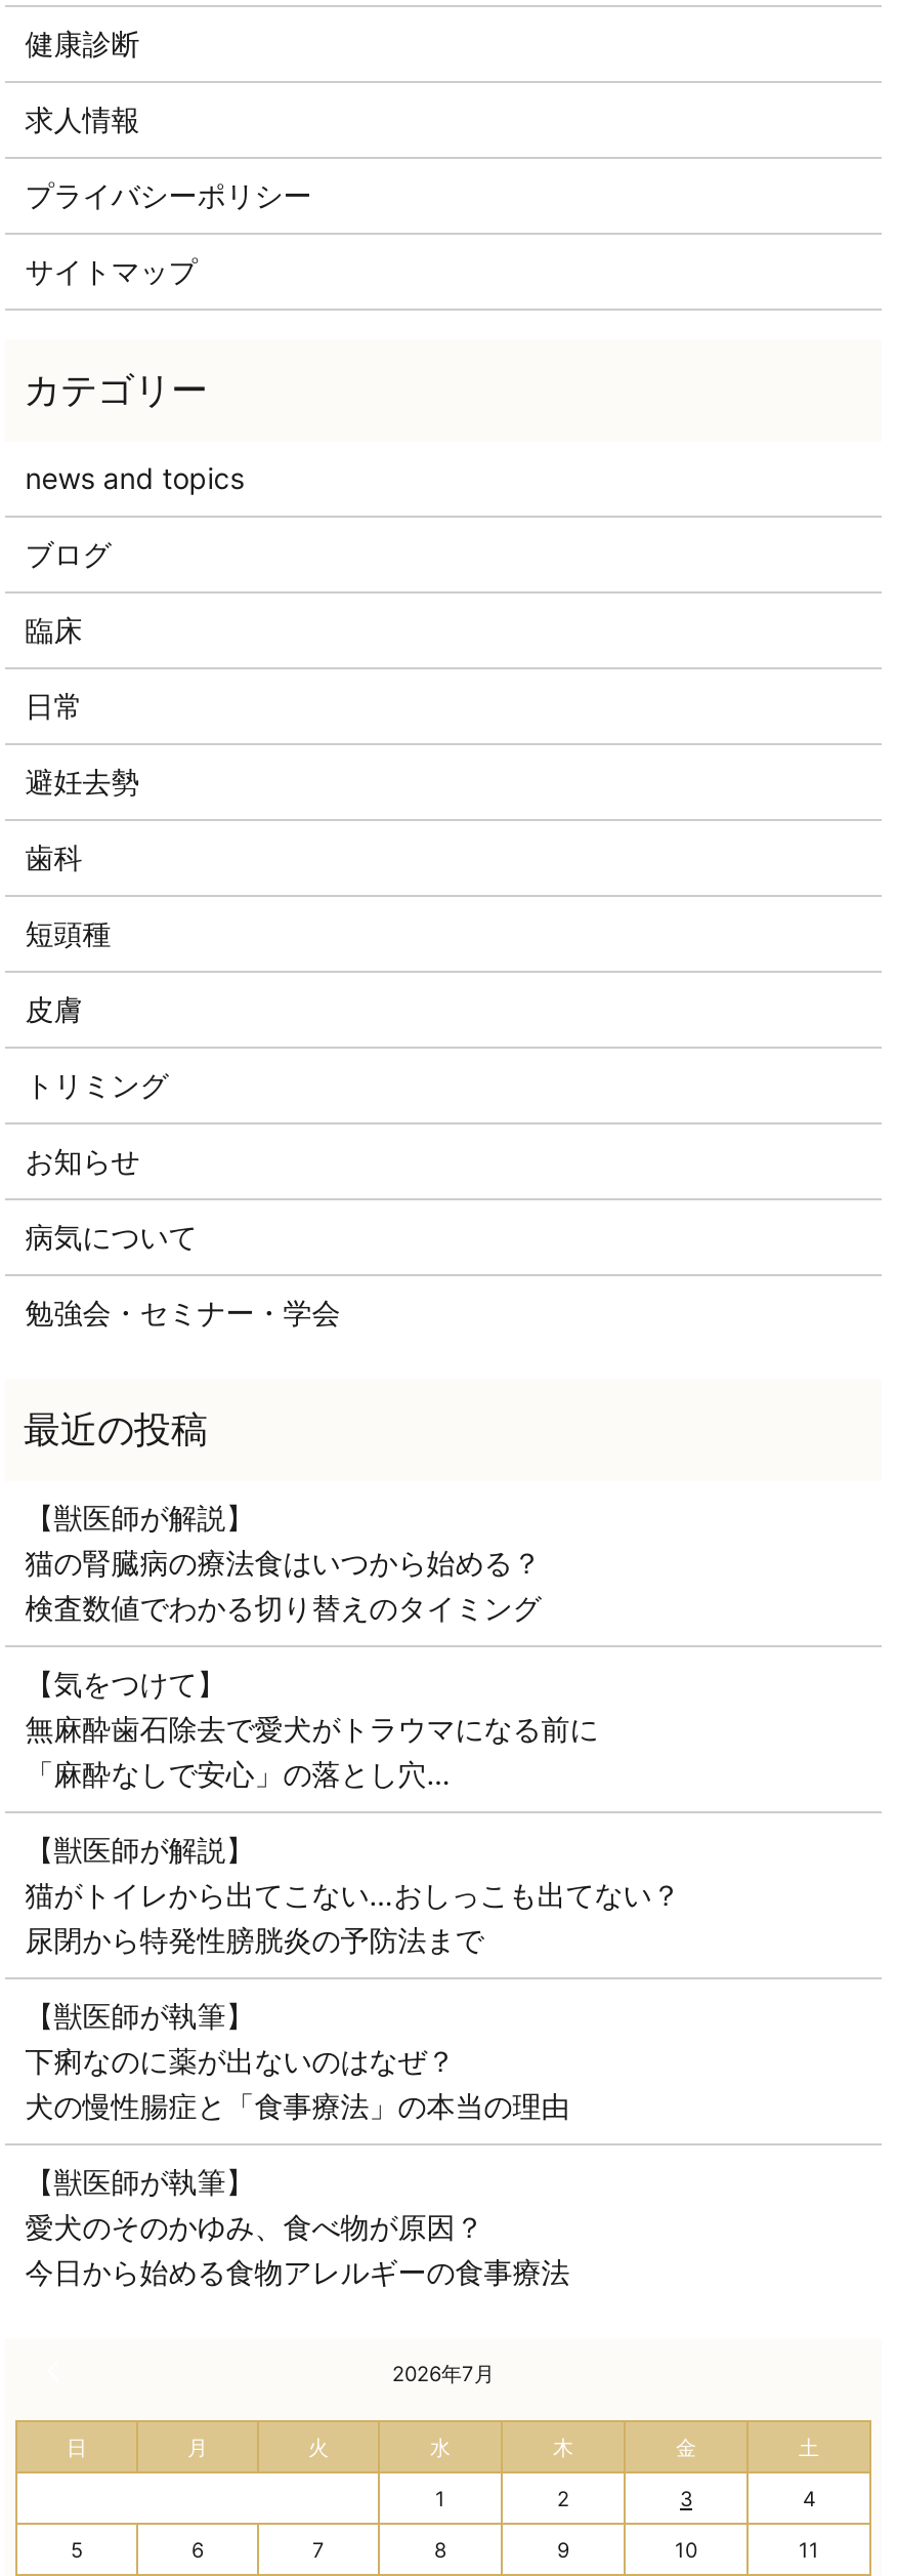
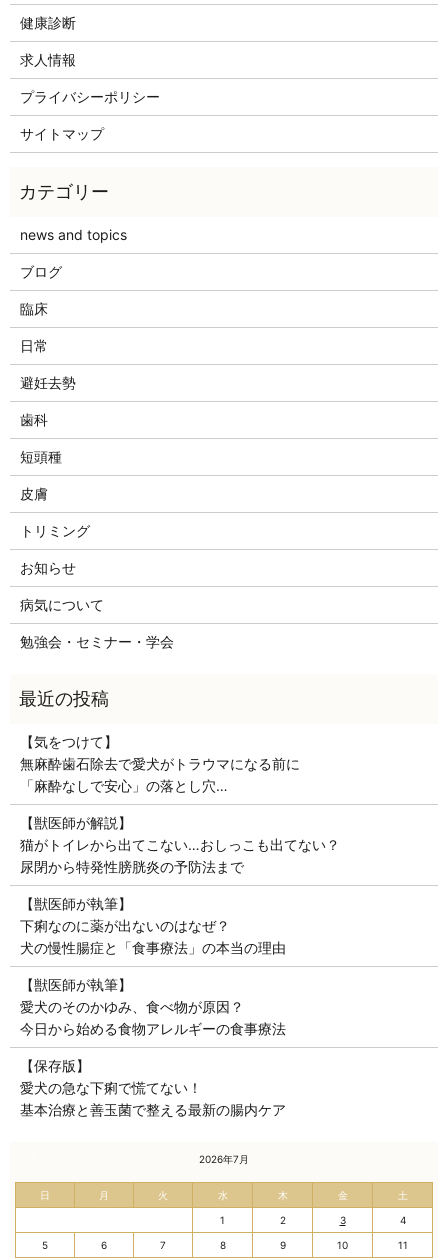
[25,1501,541,1626] 【獣医師が解説】 | 猫の腎臓病の療法食はいつから始める？ | 検査数値でわかる切り替えのタイミング -> none
moved [25,1667,681,2290] -> [20,733,340,1037]: 【気をつけて】 | 無麻酔歯石除去で愛犬がトラウマになる前に | 「麻酔なしで安心」の落とし穴… | ... | 愛犬のそのかゆみ、食べ物が原因？ | 今日から始める食物アレルギーの食事療法
none -> [20,1057,286,1118] 【保存版】 | 愛犬の急な下痢で慌てない！ | 基本治療と善玉菌で整える最新の腸内ケア

